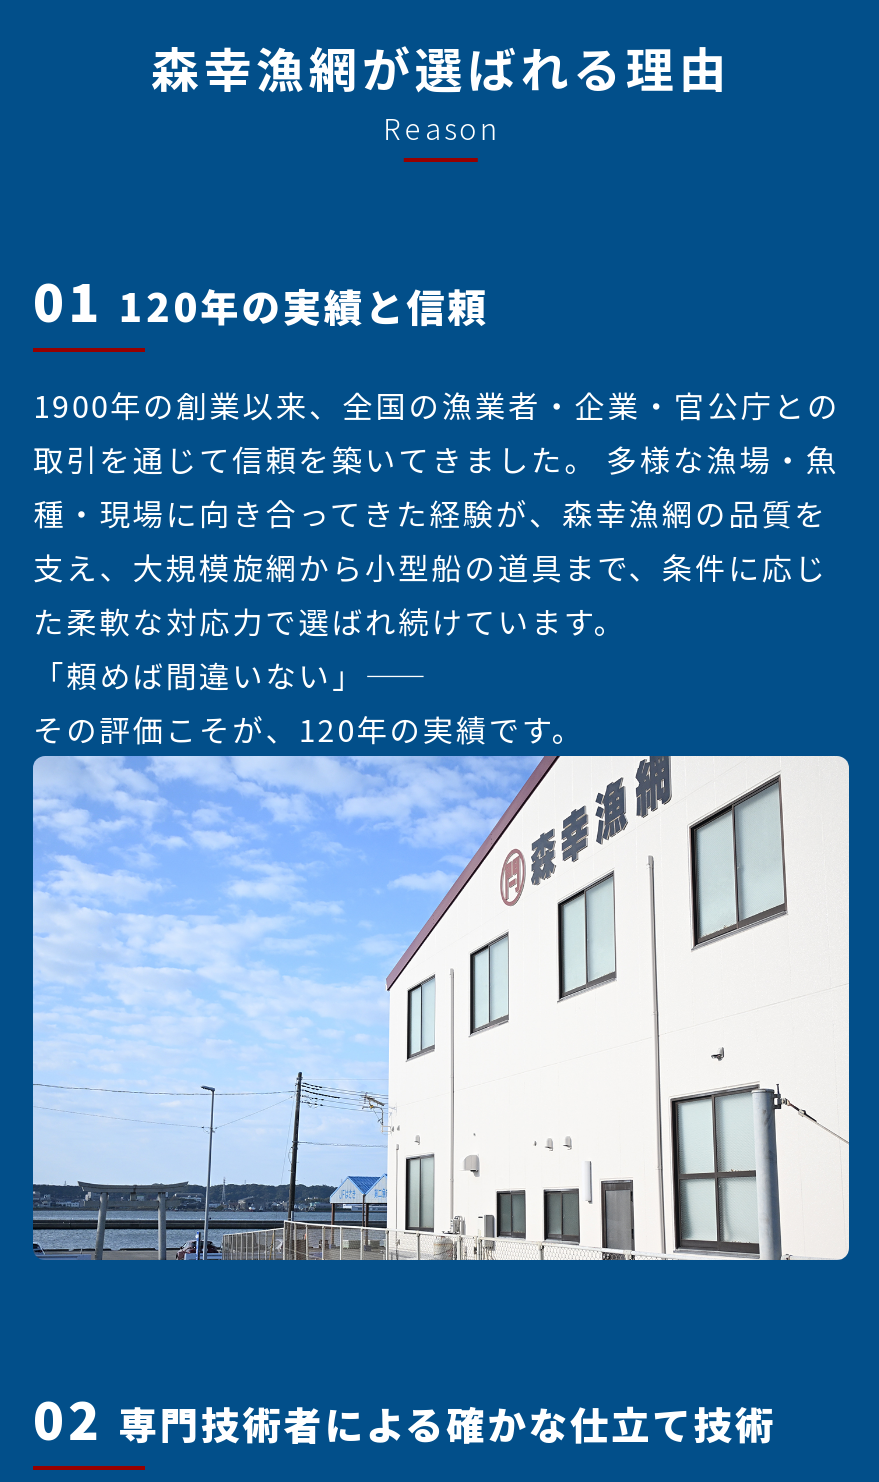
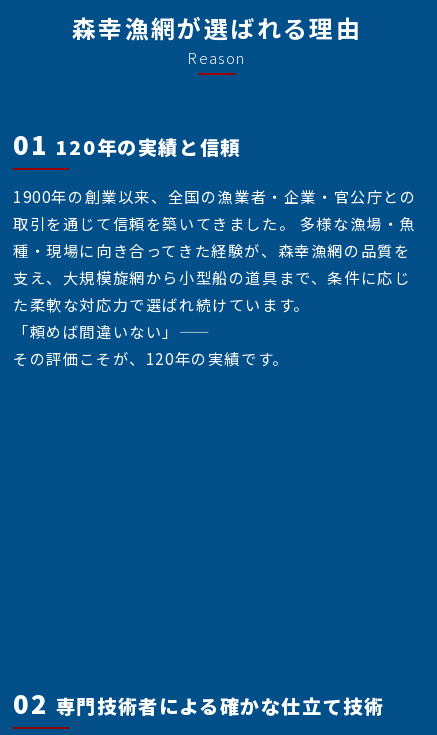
[31,754,851,1262] [image] -> none

